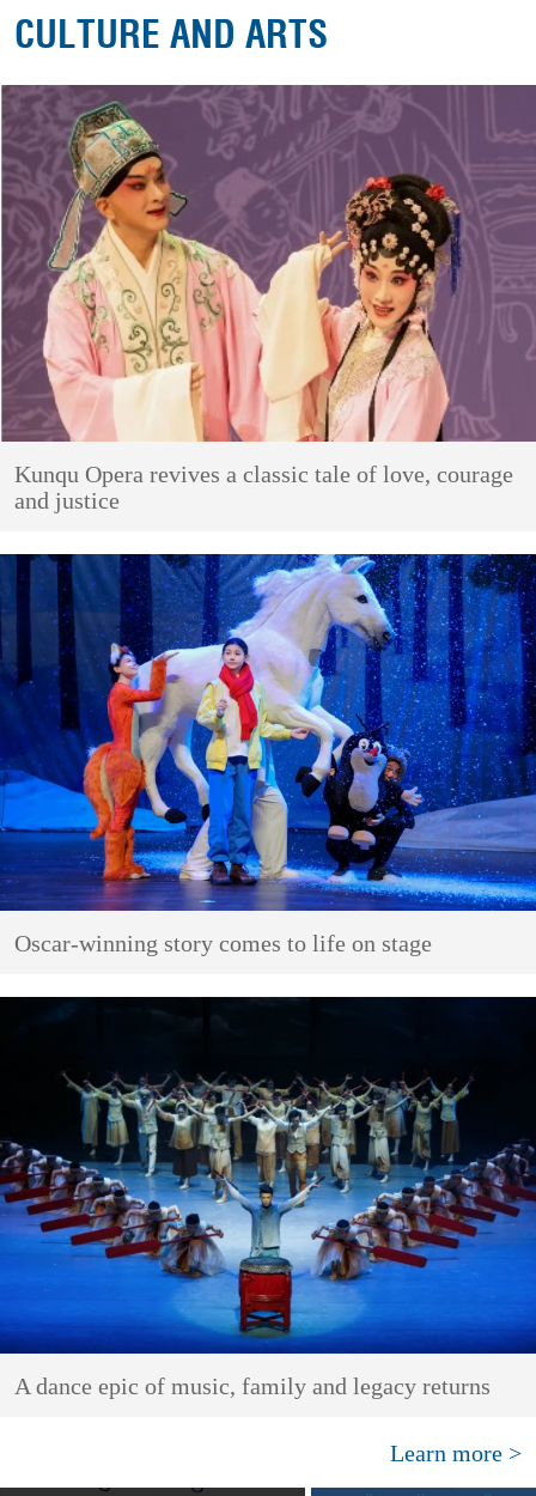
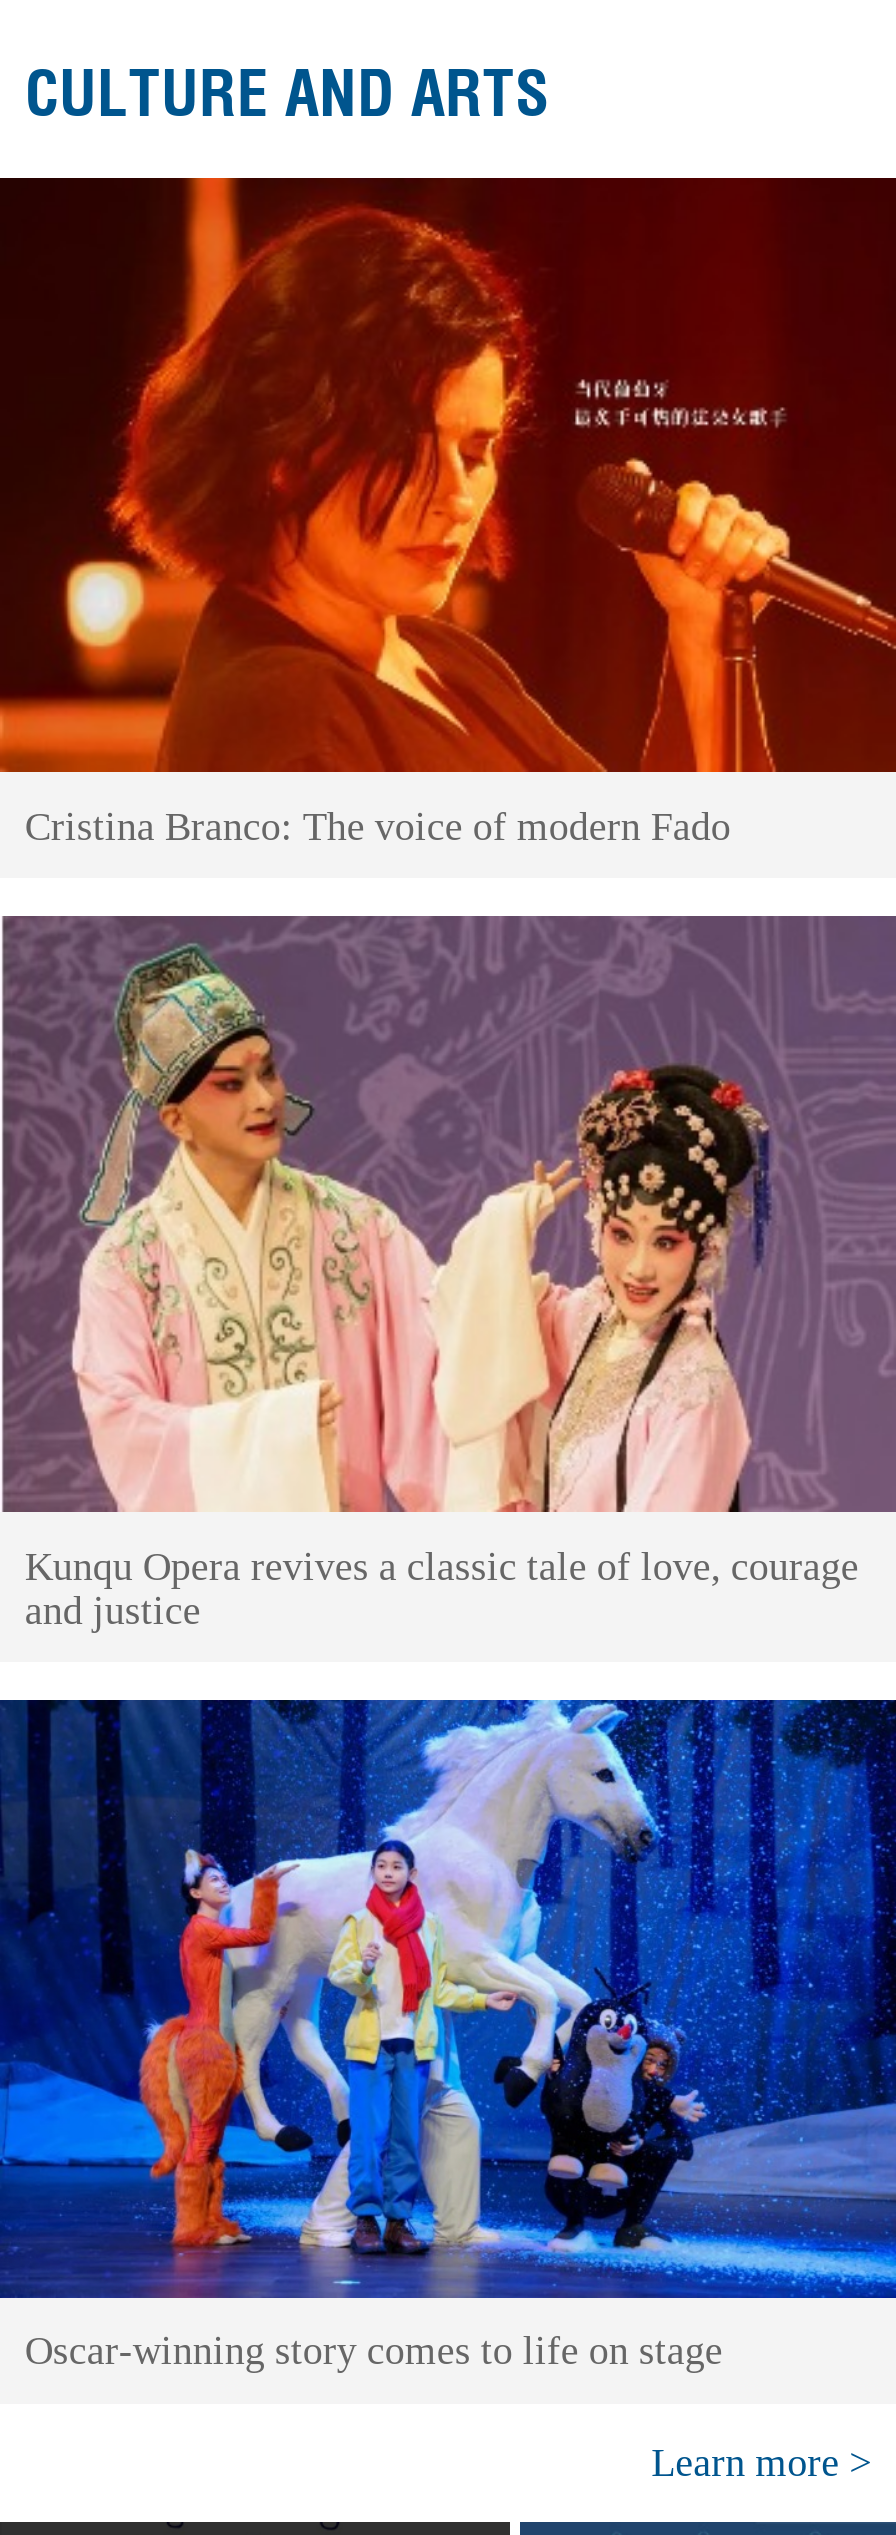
none -> [6,176,890,848] [image] | Cristina Branco: The voice of modern Fado
moved [0,84,536,956] -> [0,914,896,2372]: [image] | Kunqu Opera revives a classic tale of love, courage | and justice | Oscar-winning story comes to life on stage
[4,996,532,1398] [image] | A dance epic of music, family and legacy returns -> none

